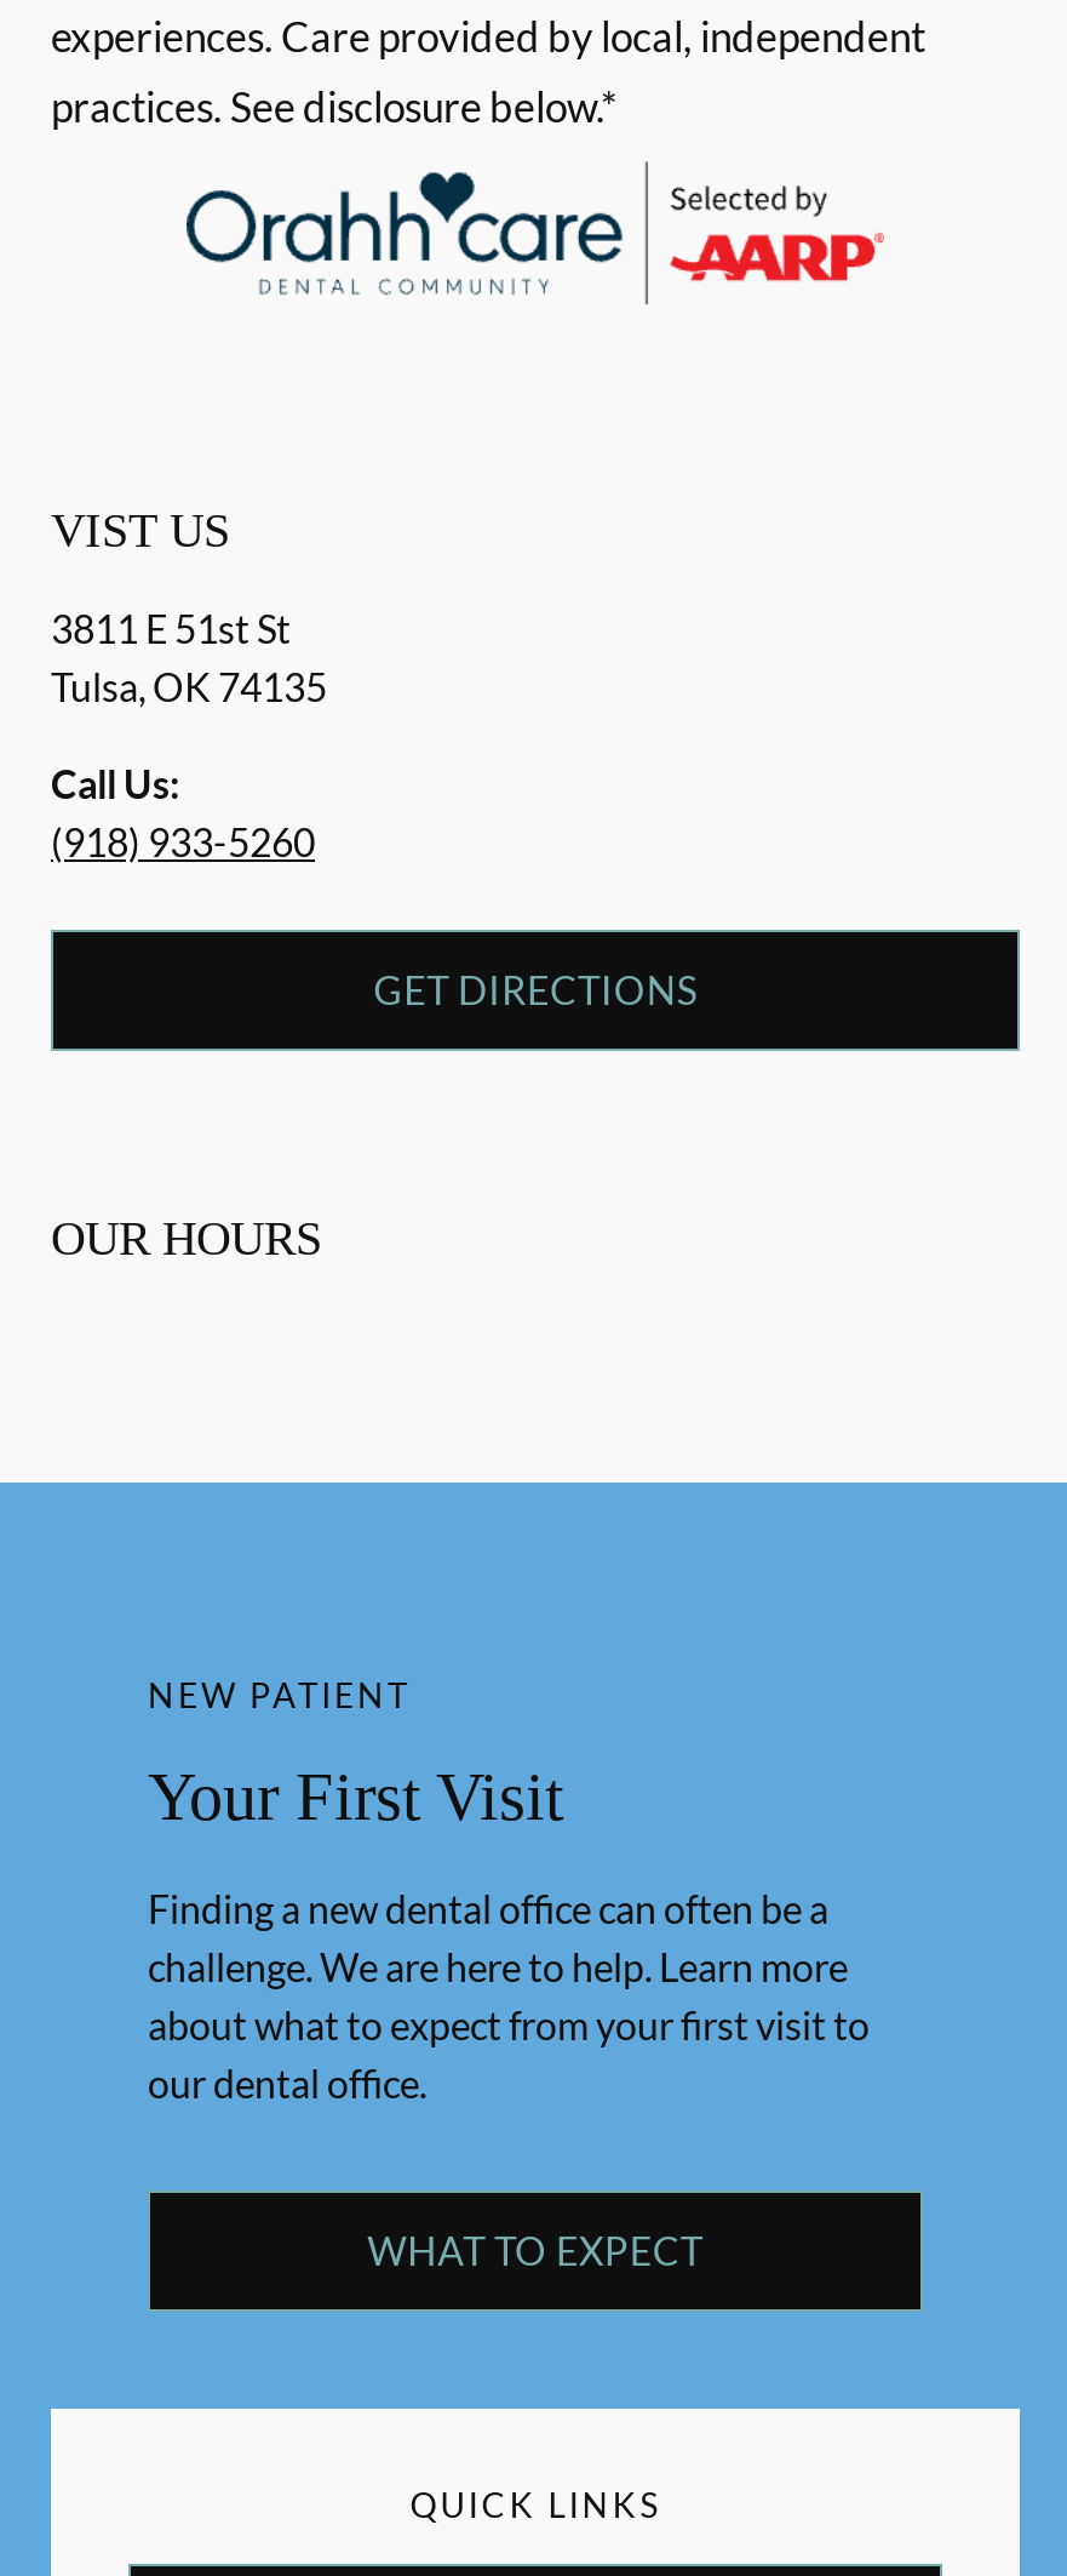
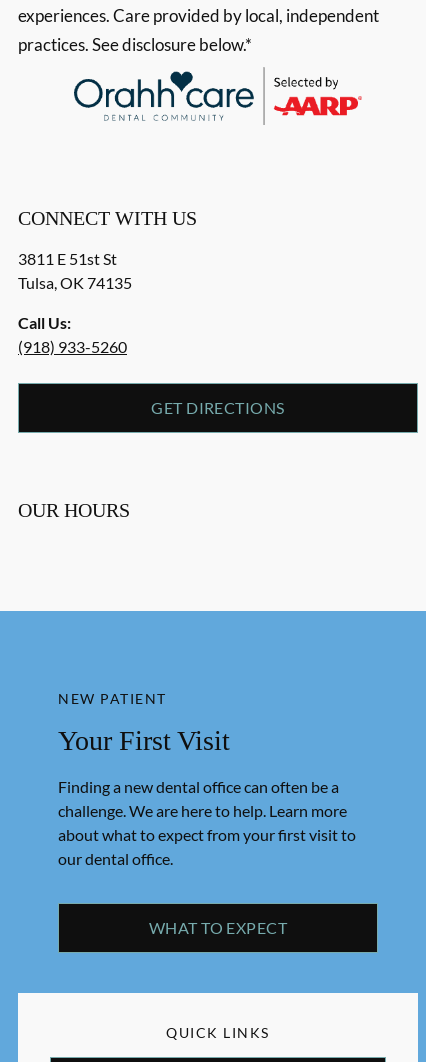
[51,503,230,556] VIST US -> [18,207,197,229] CONNECT WITH US

